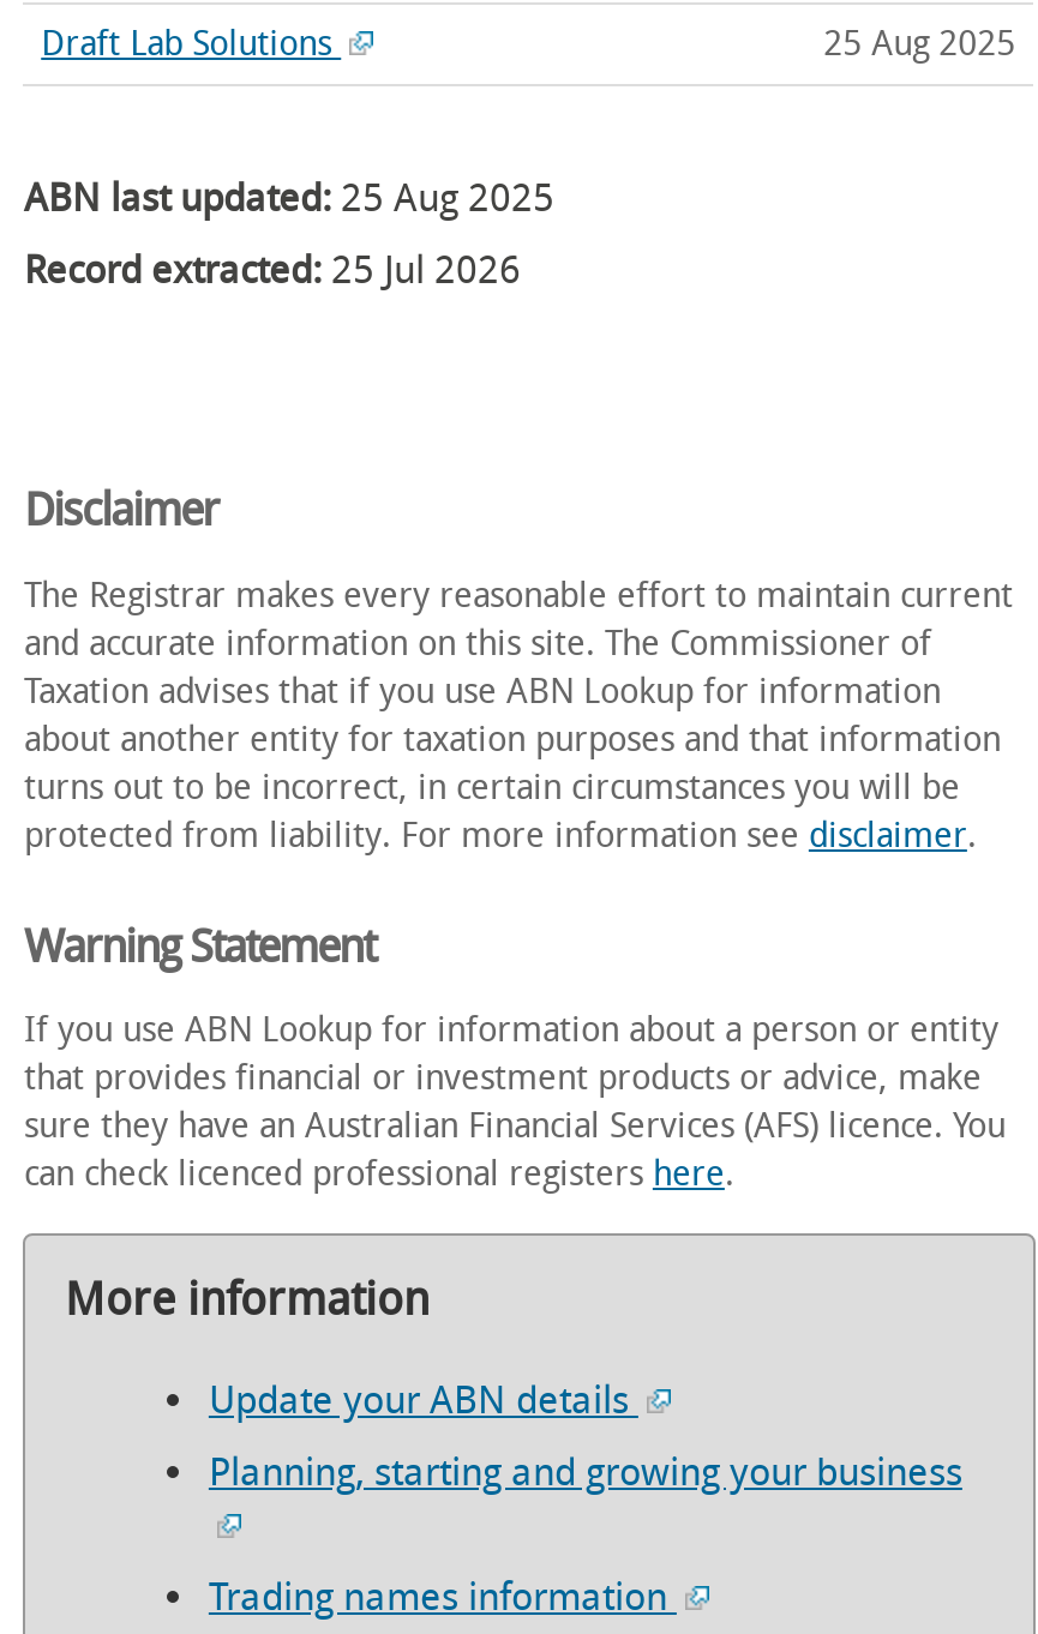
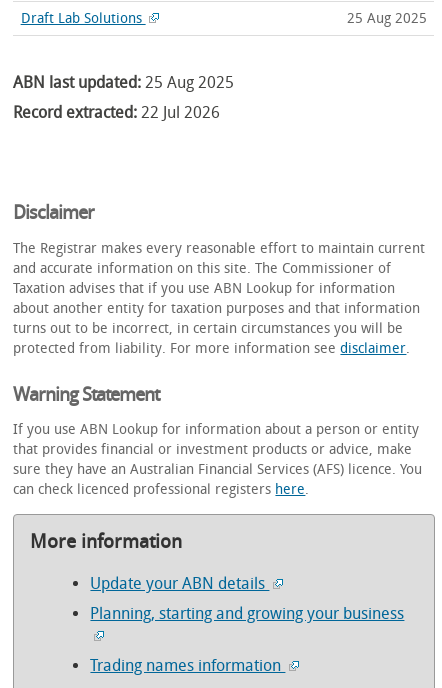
[24,246,521,292] Record extracted: 25 Jul 2026 -> [13,103,220,122] Record extracted: 22 Jul 2026

